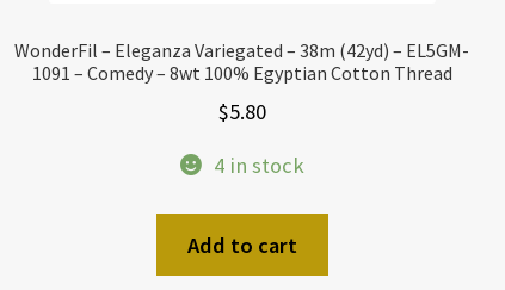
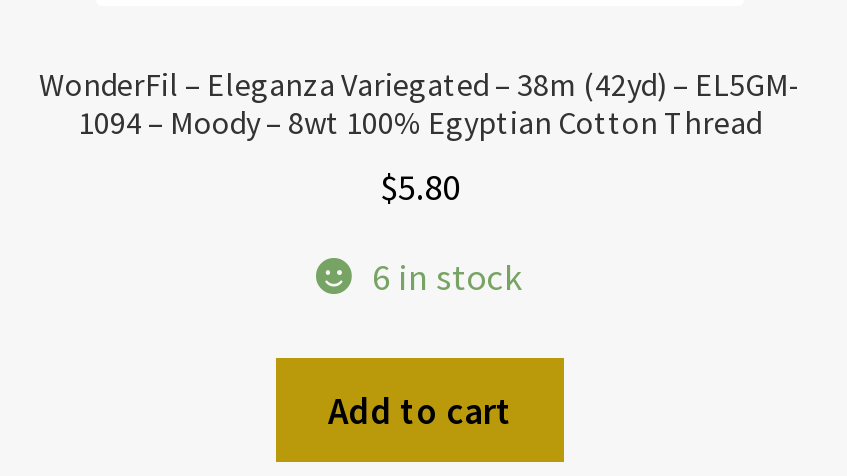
[32,61,452,84] 1091 – Comedy – 8wt 100% Egyptian Cotton Thread -> [78,102,762,142] 1094 – Moody – 8wt 100% Egyptian Cotton Thread
[214,152,304,179] 4 in stock -> [372,255,524,301] 6 in stock

